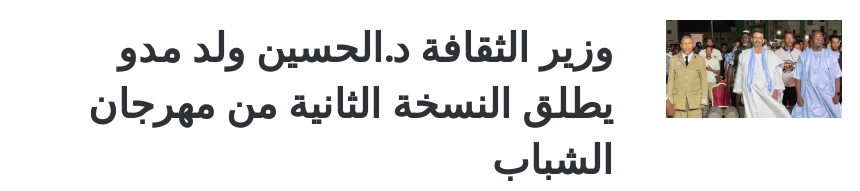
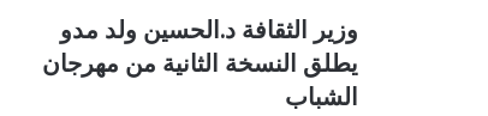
[664,17,844,121] [image] -> none

